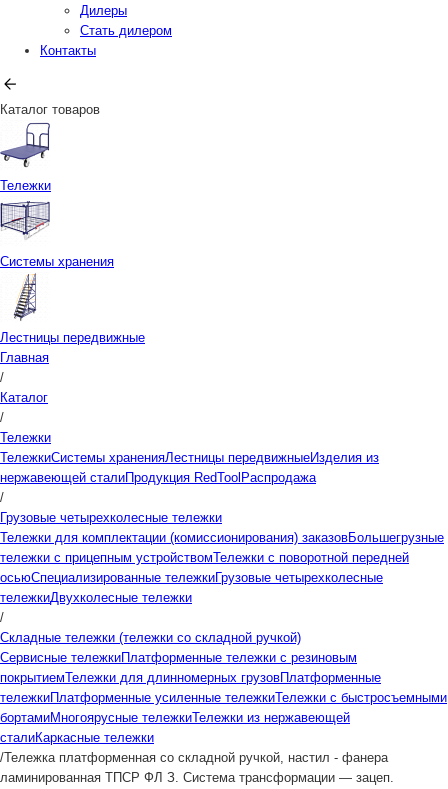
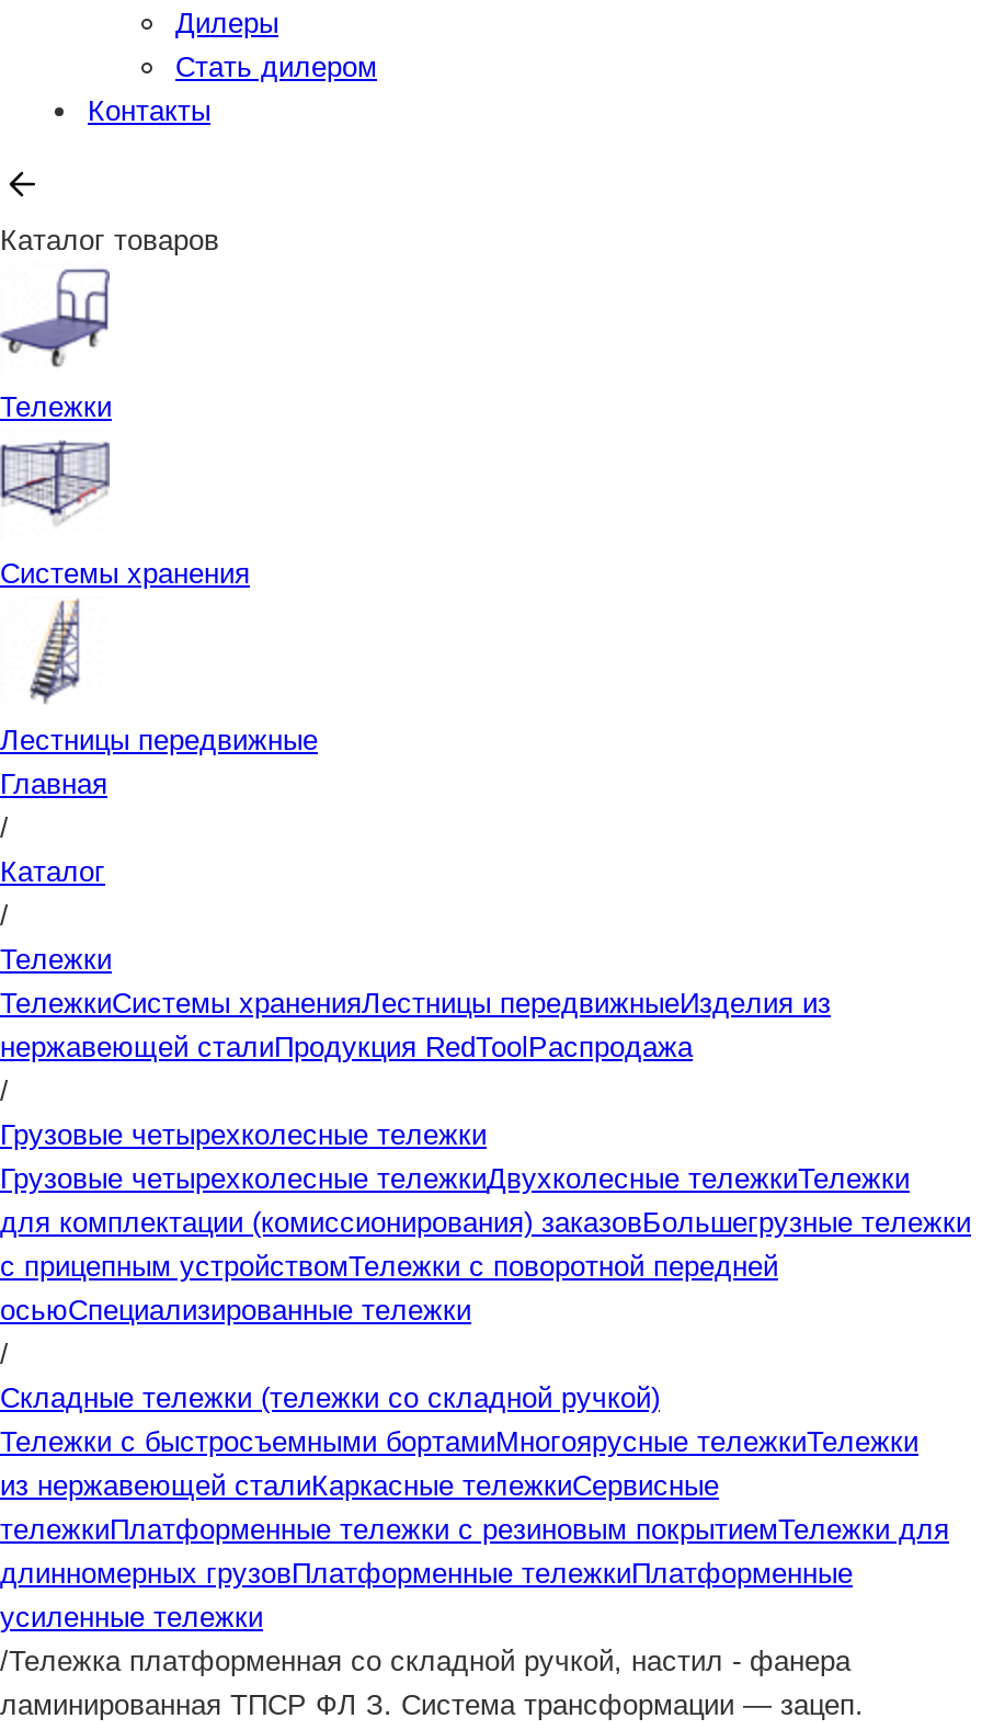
[0,530,444,605] Тележки для комплектации (комиссионирования) заказовБольшегрузные | тележки с прицепным устройствомТележки с поворотной передней | осьюСпециализированные тележкиГрузовые четырехколесные | тележкиДвухколесные тележки -> [0,1162,971,1327] Грузовые четырехколесные тележкиДвухколесные тележкиТележки | для комплектации (комиссионирования) заказовБольшегрузные тележки | с прицепным устройствомТележки с поворотной передней | осьюСпециализированные тележки
[0,650,447,745] Сервисные тележкиПлатформенные тележки с резиновым | покрытиемТележки для длинномерных грузовПлатформенные | тележкиПлатформенные усиленные тележкиТележки с быстросъемными | бортамиМногоярусные тележкиТележки из нержавеющей | сталиКаркасные тележки -> [0,1425,949,1634] Тележки с быстросъемными бортамиМногоярусные тележкиТележки | из нержавеющей сталиКаркасные тележкиСервисные | тележкиПлатформенные тележки с резиновым покрытиемТележки для | длинномерных грузовПлатформенные тележкиПлатформенные | усиленные тележки

